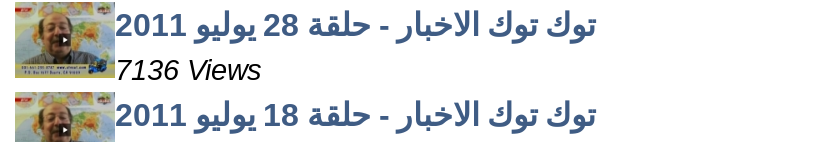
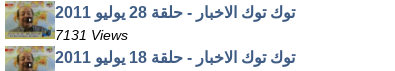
[115,54,261,86] 7136 Views -> [55,27,128,43] 7131 Views

